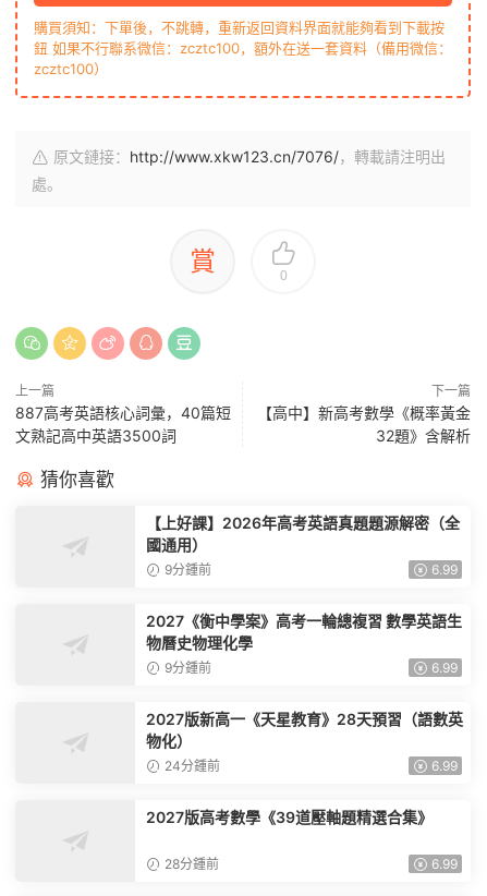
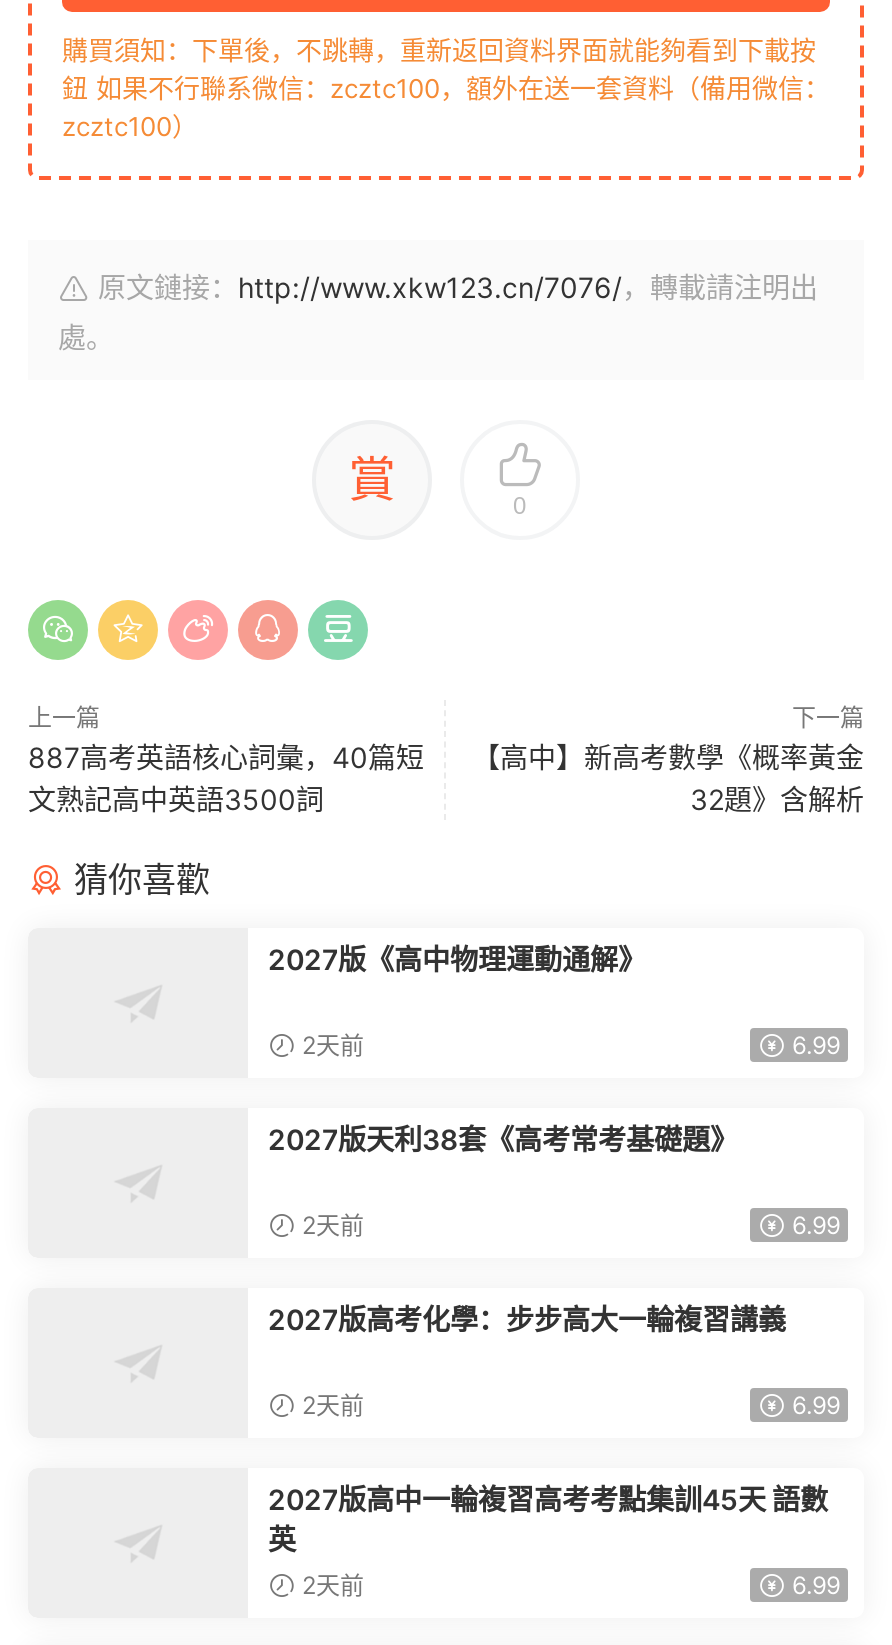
[146,513,460,577] 【上好課】2026年高考英語真題題源解密（全 | 國通用） | 9分鍾前 -> [268,941,646,1059] 2027版《高中物理運動通解》 | 2天前
[146,611,462,675] 2027《衡中學案》高考一輪總複習 數學英語生 | 物曆史物理化學 | 9分鍾前 -> [268,1121,738,1239] 2027版天利38套《高考常考基礎題》 | 2天前
[146,709,463,773] 2027版新高一《天星教育》28天預習（語數英 | 物化） | 24分鍾前 -> [268,1301,786,1419] 2027版高考化學：步步高大一輪複習講義 | 2天前
[146,807,433,872] 2027版高考數學《39道壓軸題精選合集》 | 28分鍾前 -> [268,1481,828,1599] 2027版高中一輪複習高考考點集訓45天 語數 | 英 | 2天前

